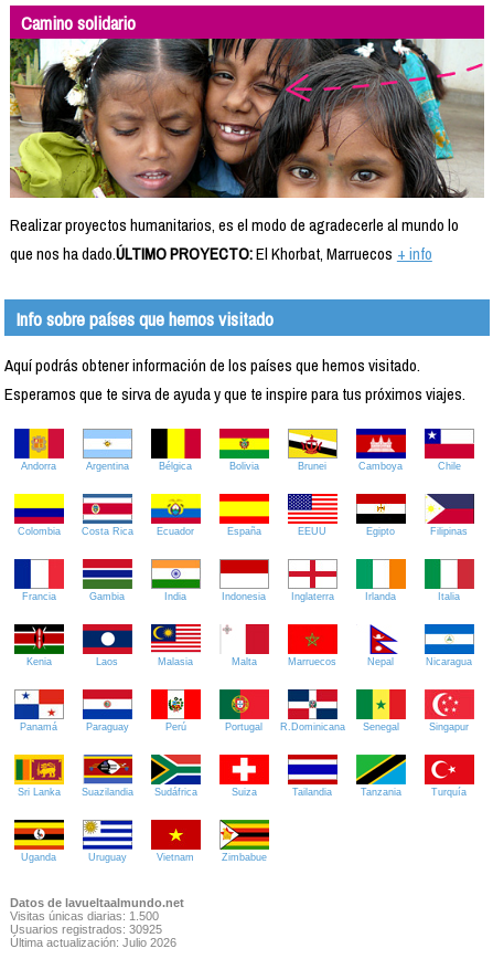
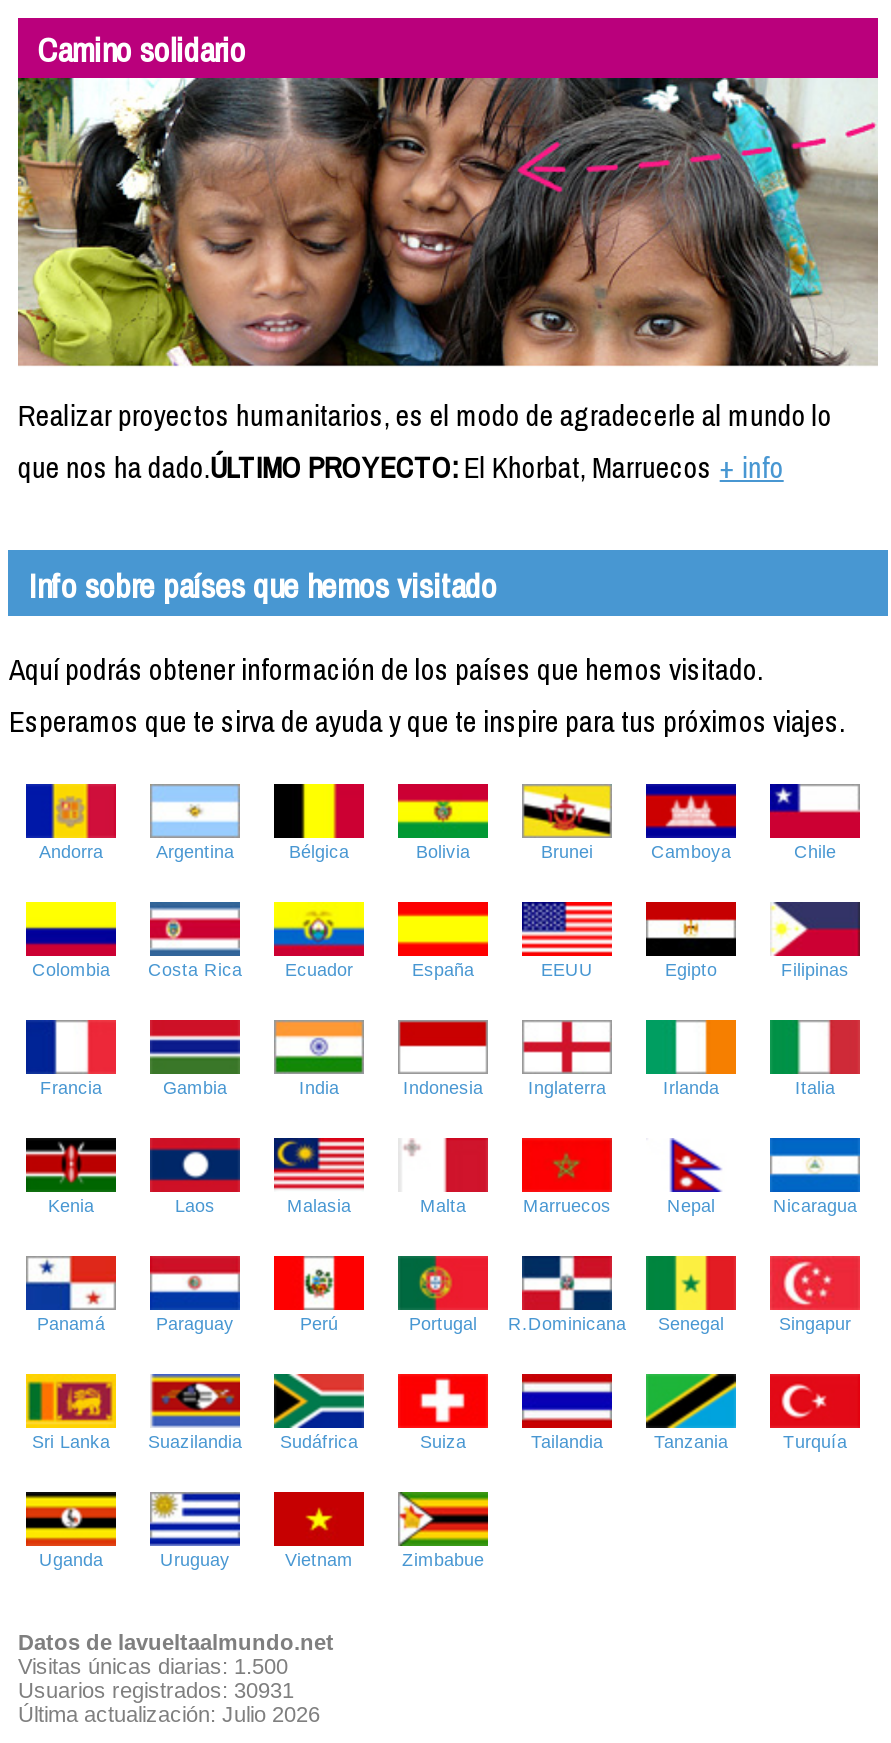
[10,922,162,936] Usuarios registrados: 30925 -> [18,1678,294,1702] Usuarios registrados: 30931

